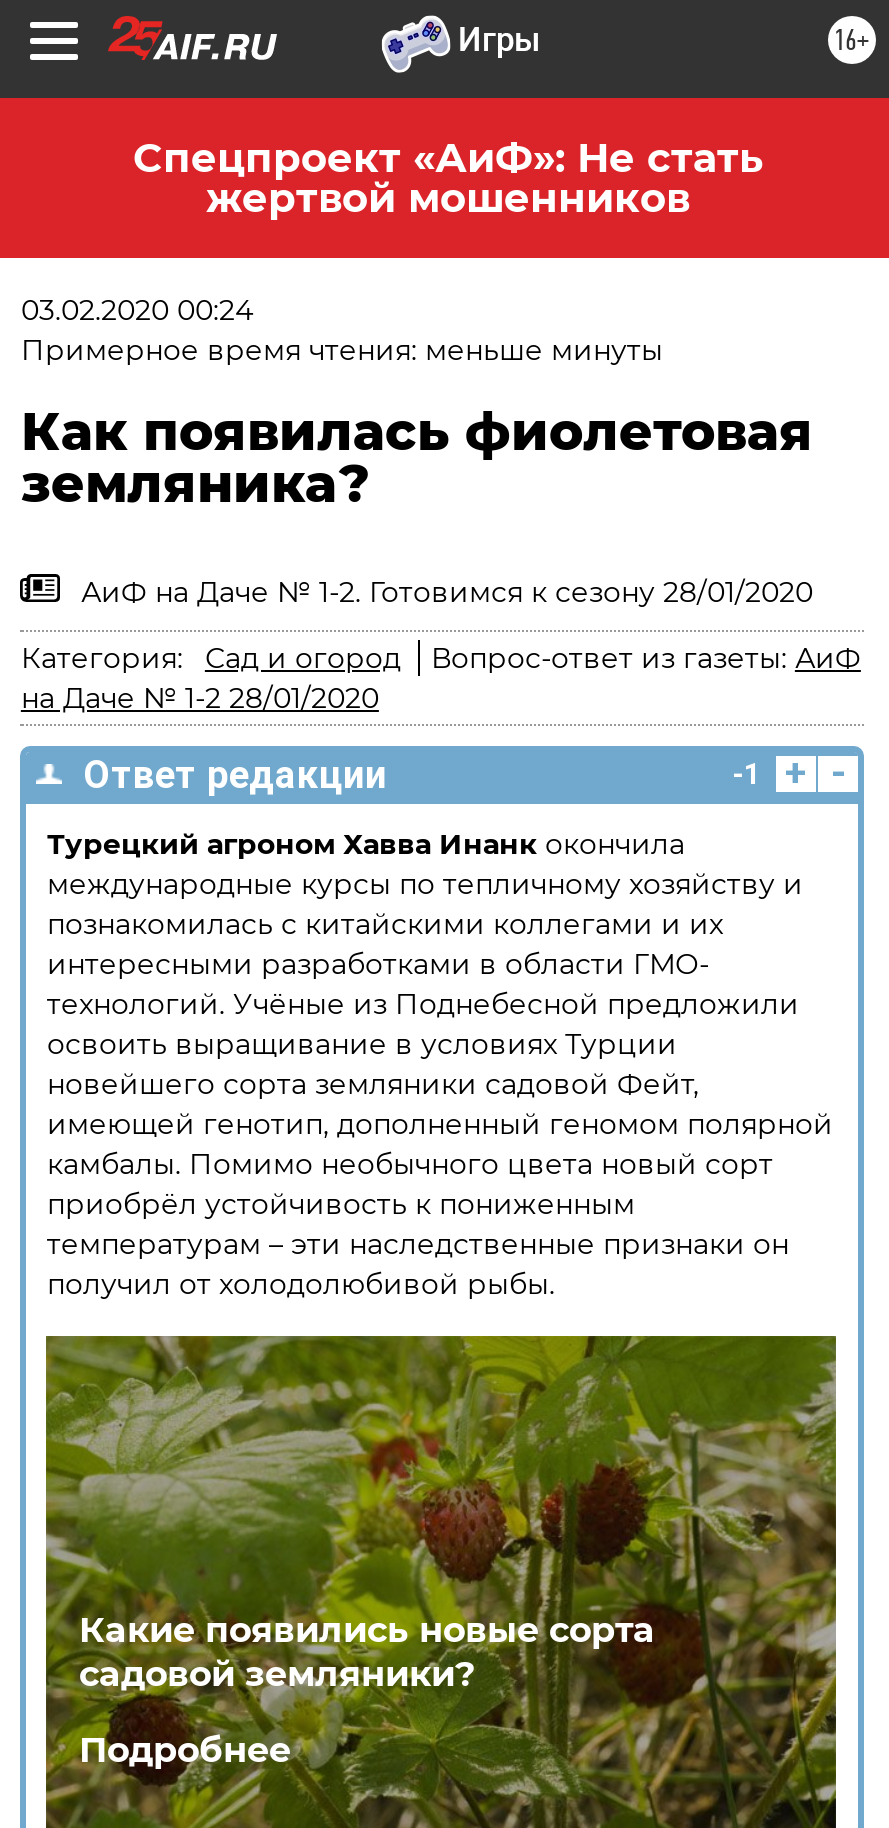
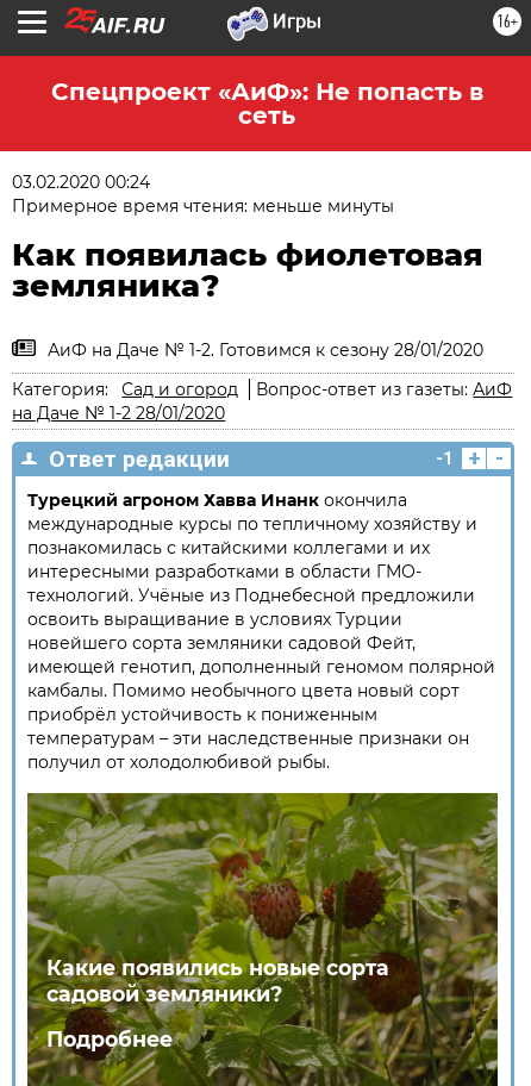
[133,134,763,222] Спецпроект «АиФ»: Не стать | жертвой мошенников -> [51,77,483,130] Спецпроект «АиФ»: Не попасть в | сеть

